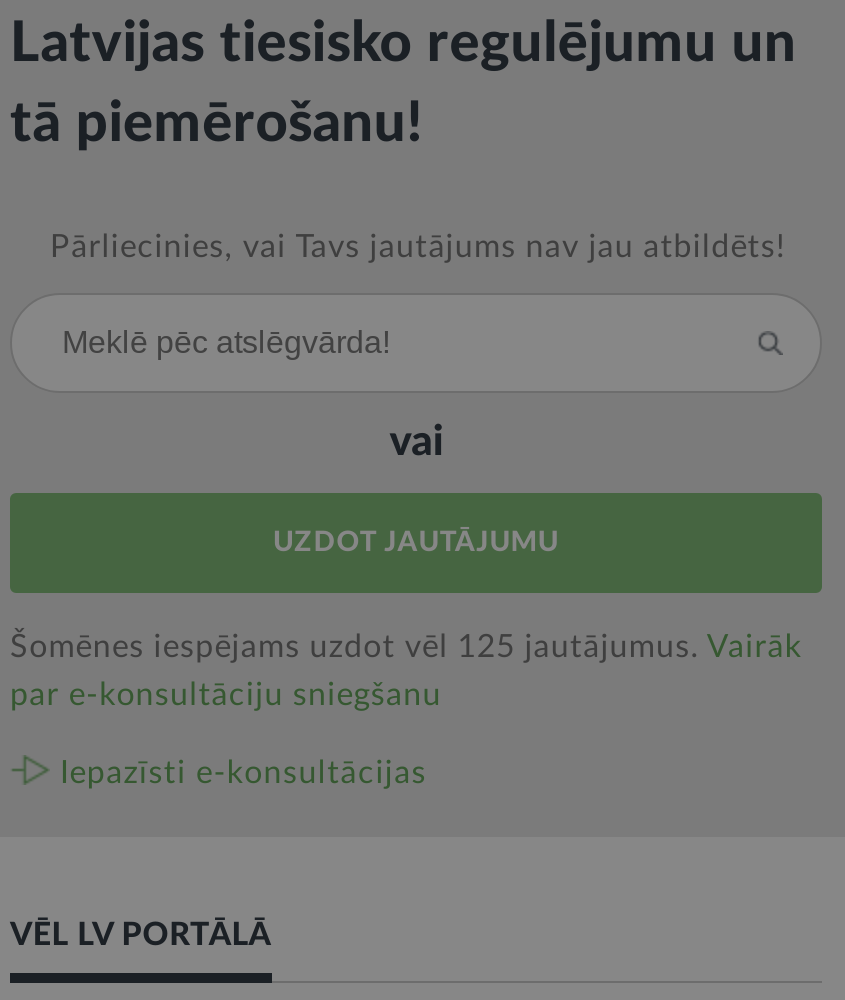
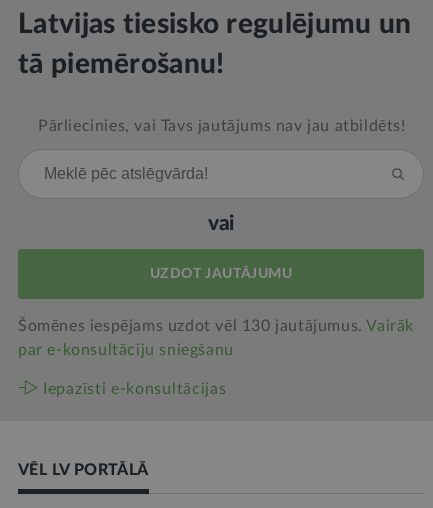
[10,631,802,663] Šomēnes iespējams uzdot vēl 125 jautājumus. Vairāk -> [18,318,414,334] Šomēnes iespējams uzdot vēl 130 jautājumus. Vairāk

